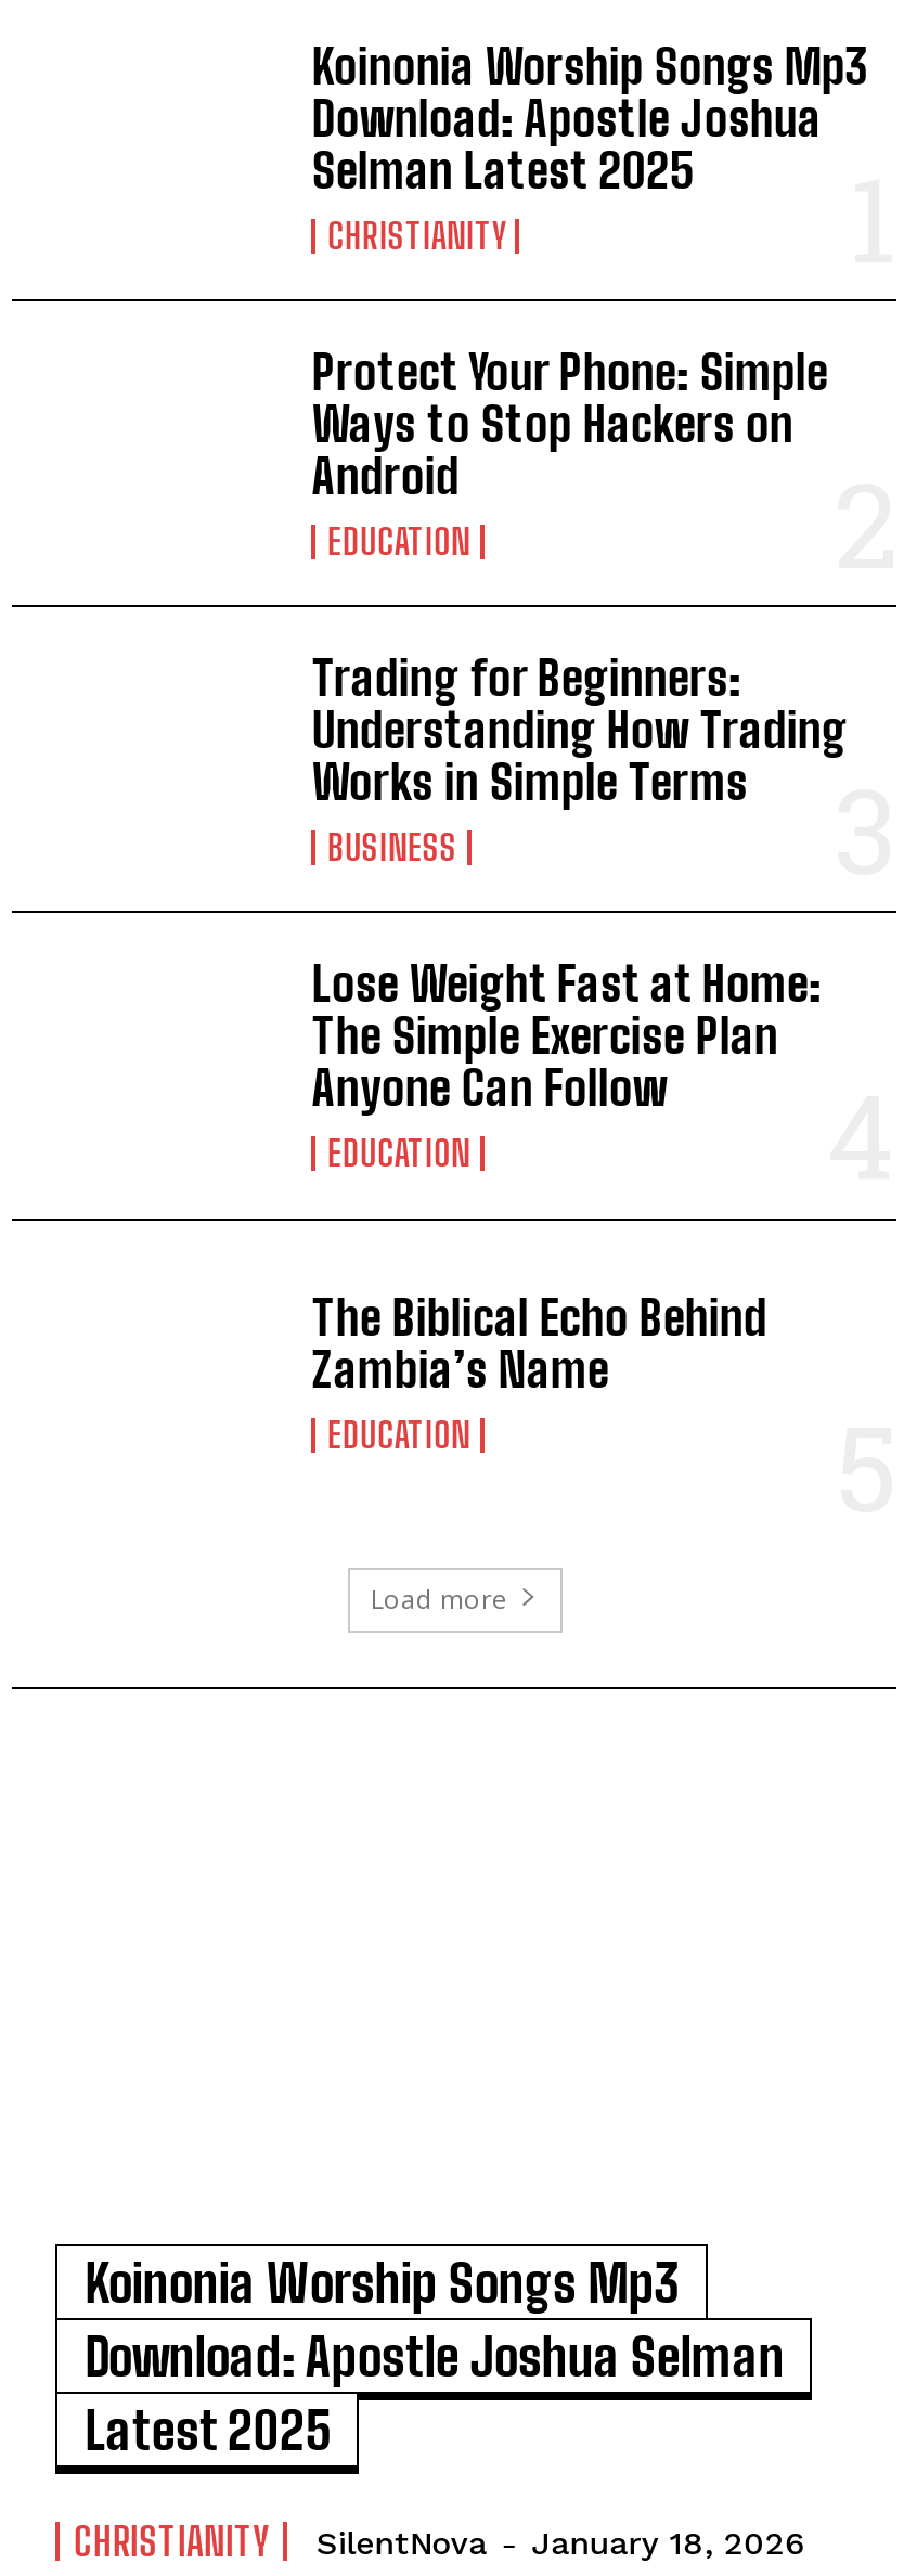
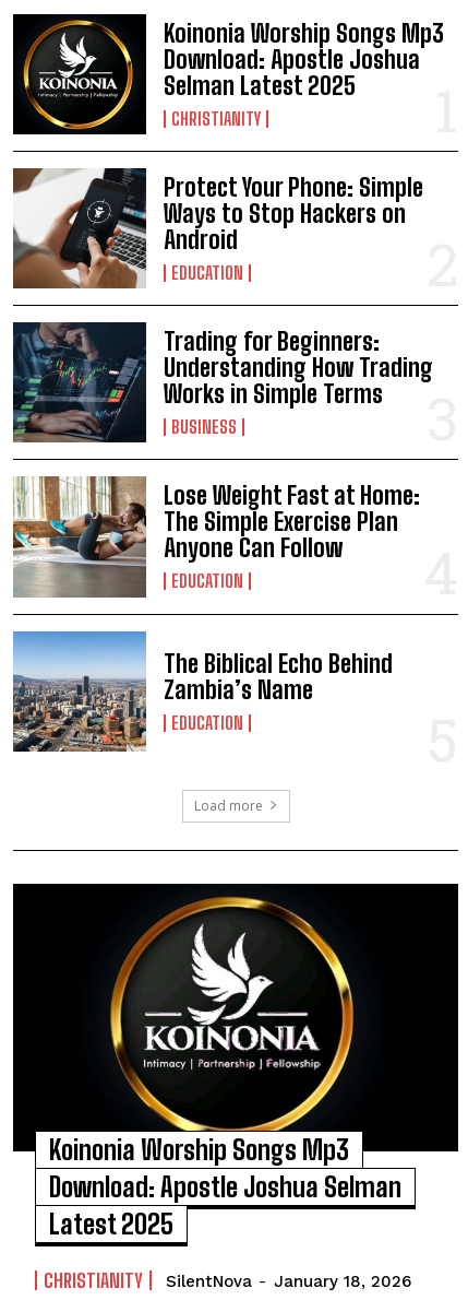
none -> [12,13,147,135] [image]
none -> [12,167,147,289] [image]
none -> [12,321,147,444] [image]
none -> [12,475,147,599] [image]
none -> [12,630,147,753] [image]
none -> [12,883,459,1153] [image]

